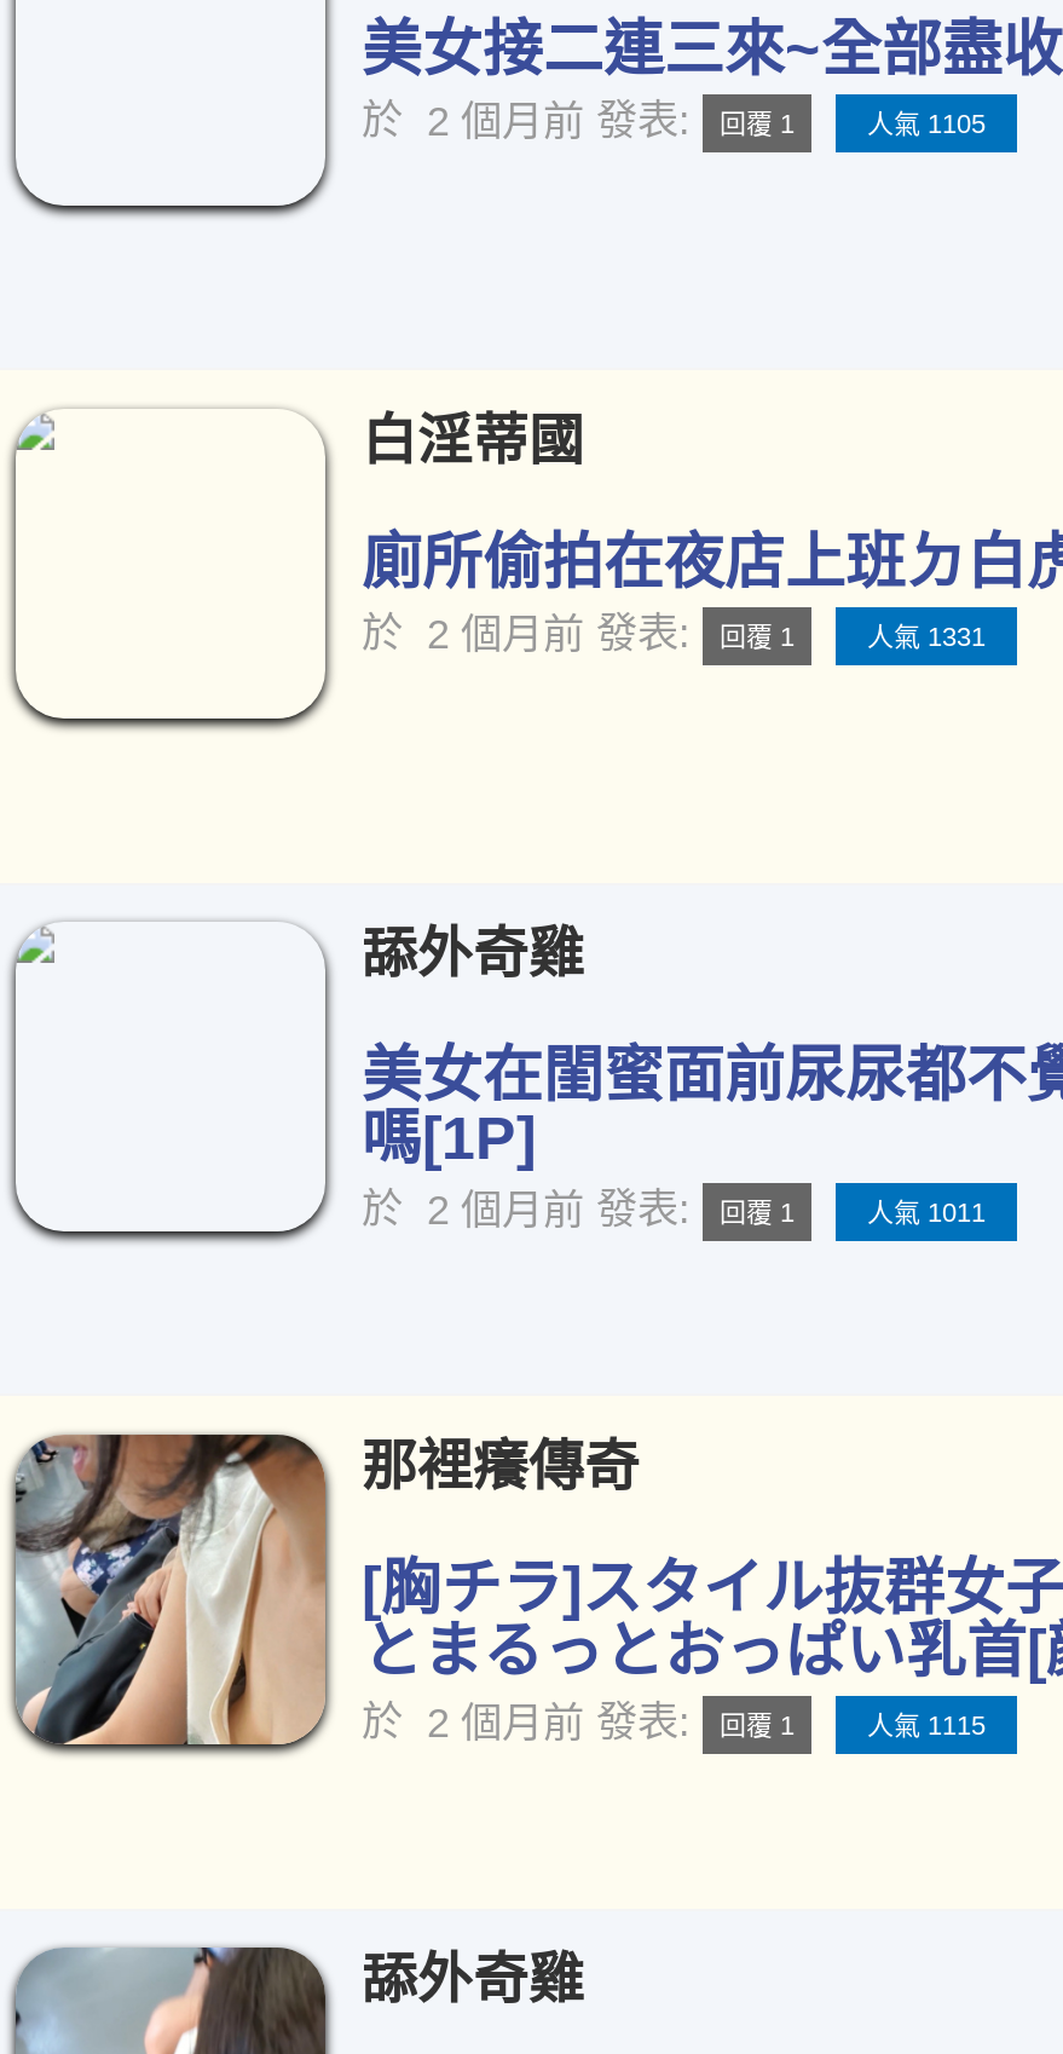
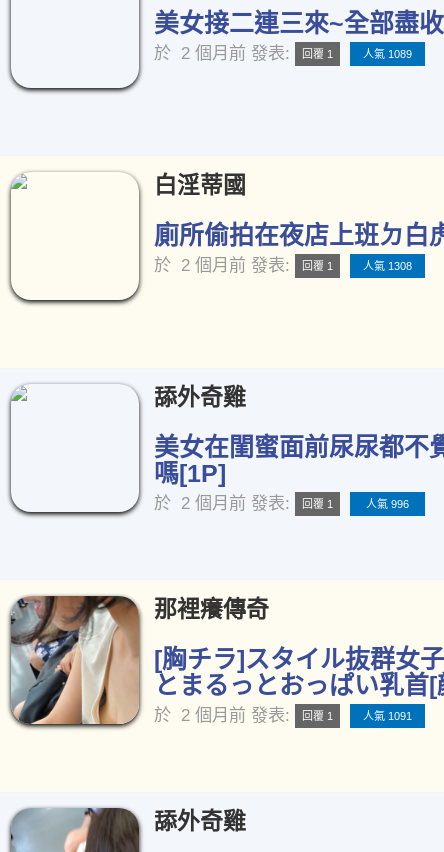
[867,109,986,138] 人氣 1105 -> [363,48,412,60] 人氣 1089
[867,622,986,651] 人氣 1331 -> [363,260,412,272] 人氣 1308
[867,1198,986,1227] 人氣 1011 -> [366,498,409,510] 人氣 996
[867,1710,986,1739] 人氣 1115 -> [363,710,412,722] 人氣 1091

